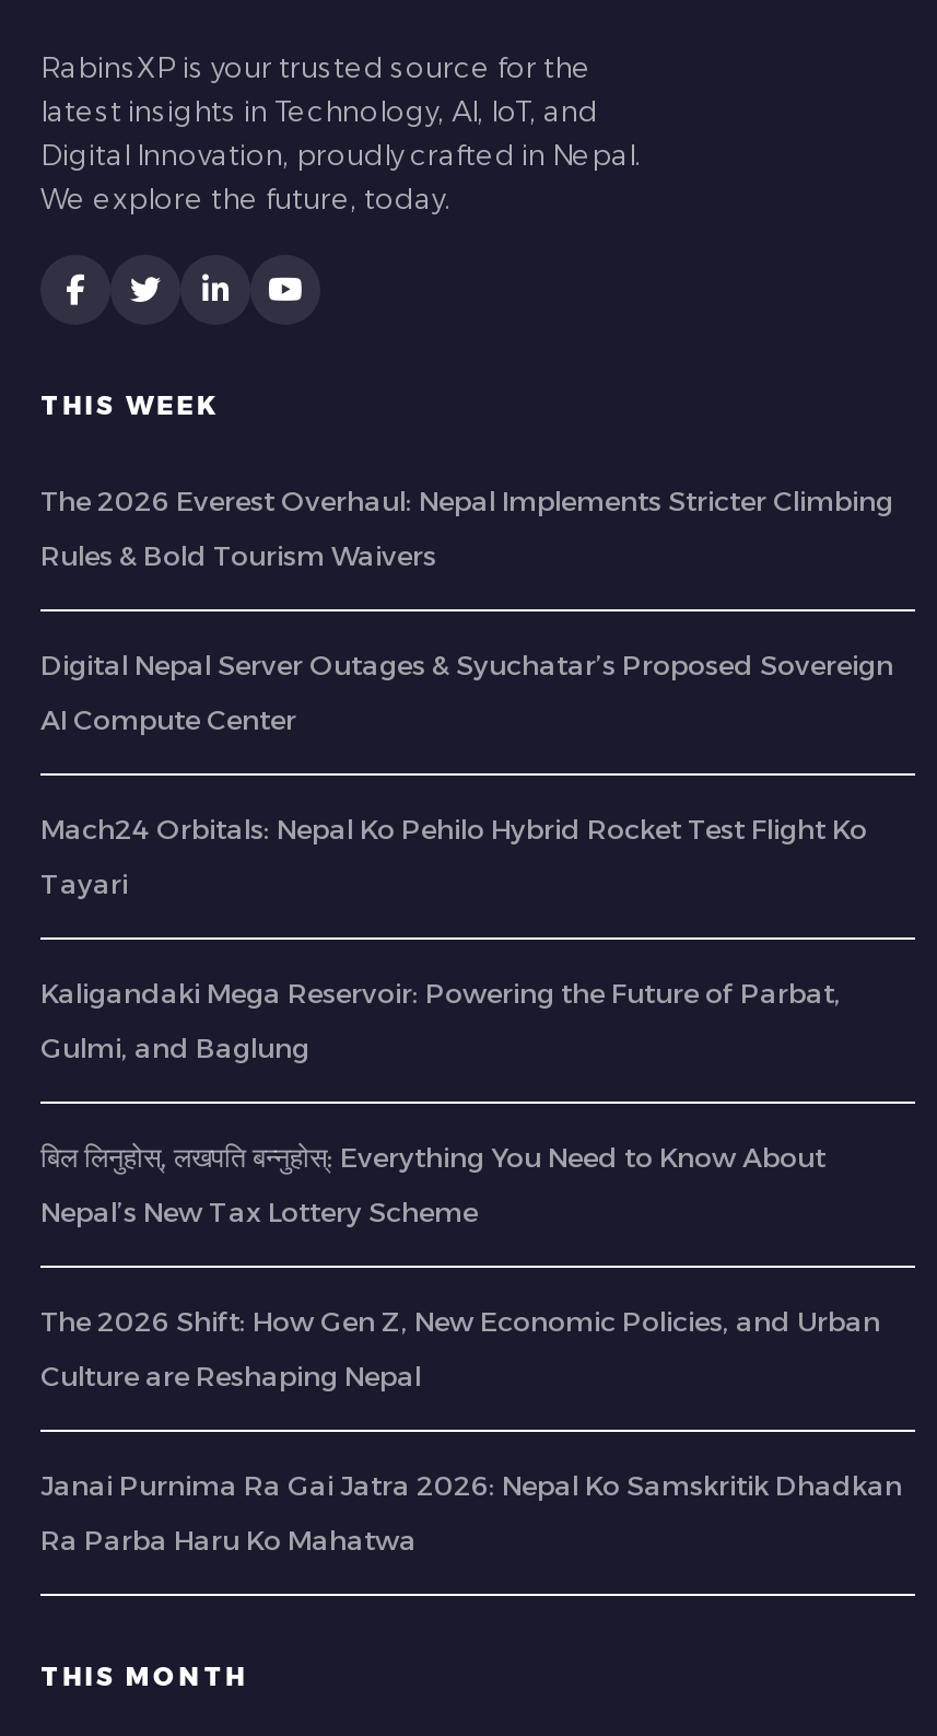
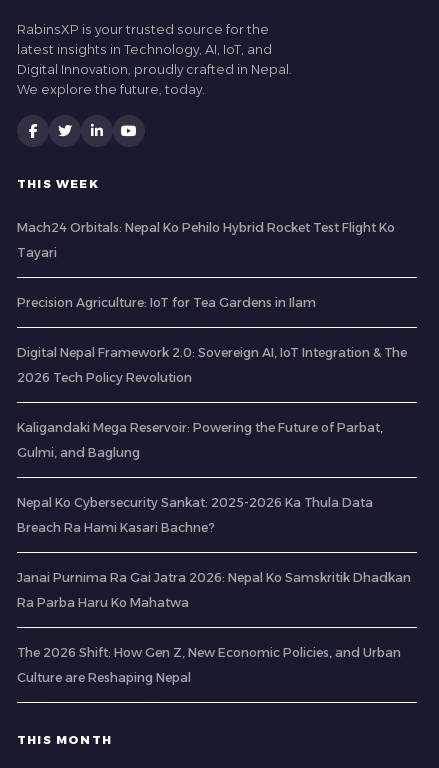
[40,485,893,737] The 2026 Everest Overhaul: Nepal Implements Stricter Climbing | Rules & Bold Tourism Waivers | Digital Nepal Server Outages & Syuchatar’s Proposed Sovereign | AI Compute Center -> none
moved [40,813,867,901] -> [17,220,395,260]: Mach24 Orbitals: Nepal Ko Pehilo Hybrid Rocket Test Flight Ko | Tayari
none -> [17,295,407,385] Precision Agriculture: IoT for Tea Gardens in Ilam | Digital Nepal Framework 2.0: Sovereign AI, IoT Integration & The | 2026 Tech Policy Revolution
[40,1141,825,1229] बिल लिनुहोस्, लखपति बन्नुहोस्: Everything You Need to Know About | Nepal’s New Tax Lottery Scheme -> [17,495,373,535] Nepal Ko Cybersecurity Sankat: 2025-2026 Ka Thula Data | Breach Ra Hami Kasari Bachne?
moved [40,1305,880,1393] -> [17,645,401,685]: The 2026 Shift: How Gen Z, New Economic Policies, and Urban | Culture are Reshaping Nepal
moved [40,1470,902,1557] -> [17,570,411,610]: Janai Purnima Ra Gai Jatra 2026: Nepal Ko Samskritik Dhadkan | Ra Parba Haru Ko Mahatwa

